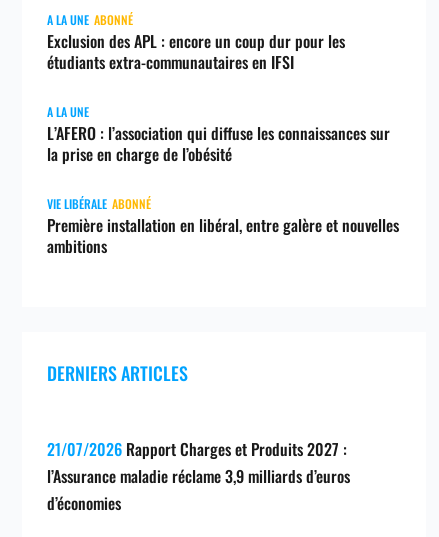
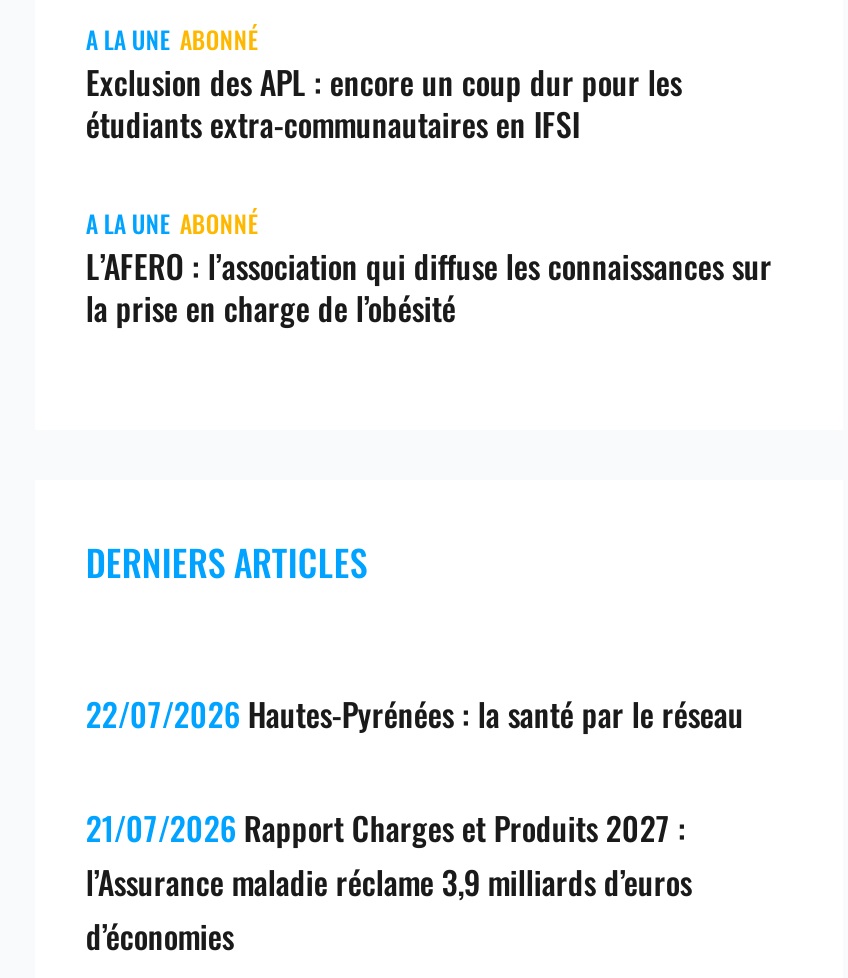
[47,102,89,119] A LA UNE -> [86,205,258,239] A LA UNE ABONNÉ
[47,194,399,257] VIE LIBÉRALE ABONNÉ | Première installation en libéral, entre galère et nouvelles | ambitions -> none
moved [47,359,188,385] -> [86,535,368,587]: DERNIERS ARTICLES
none -> [86,689,744,737] 22/07/2026 Hautes-Pyrénées : la santé par le réseau

